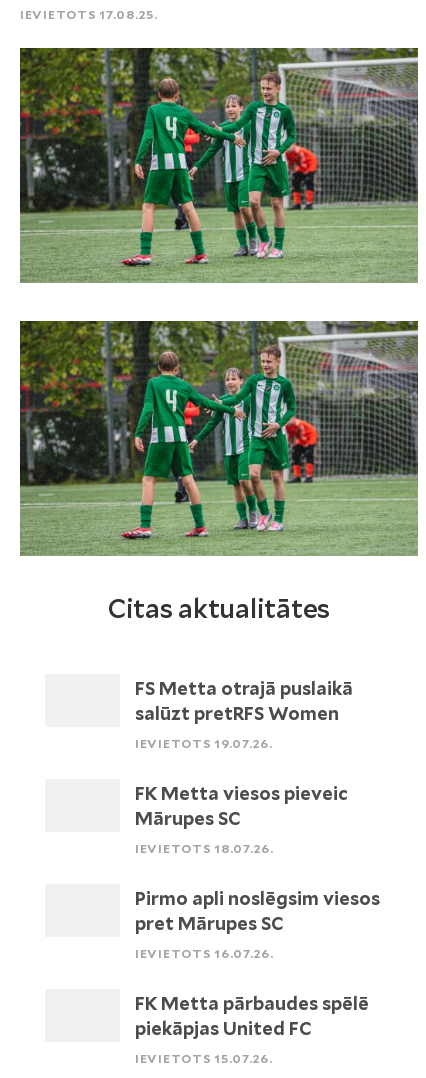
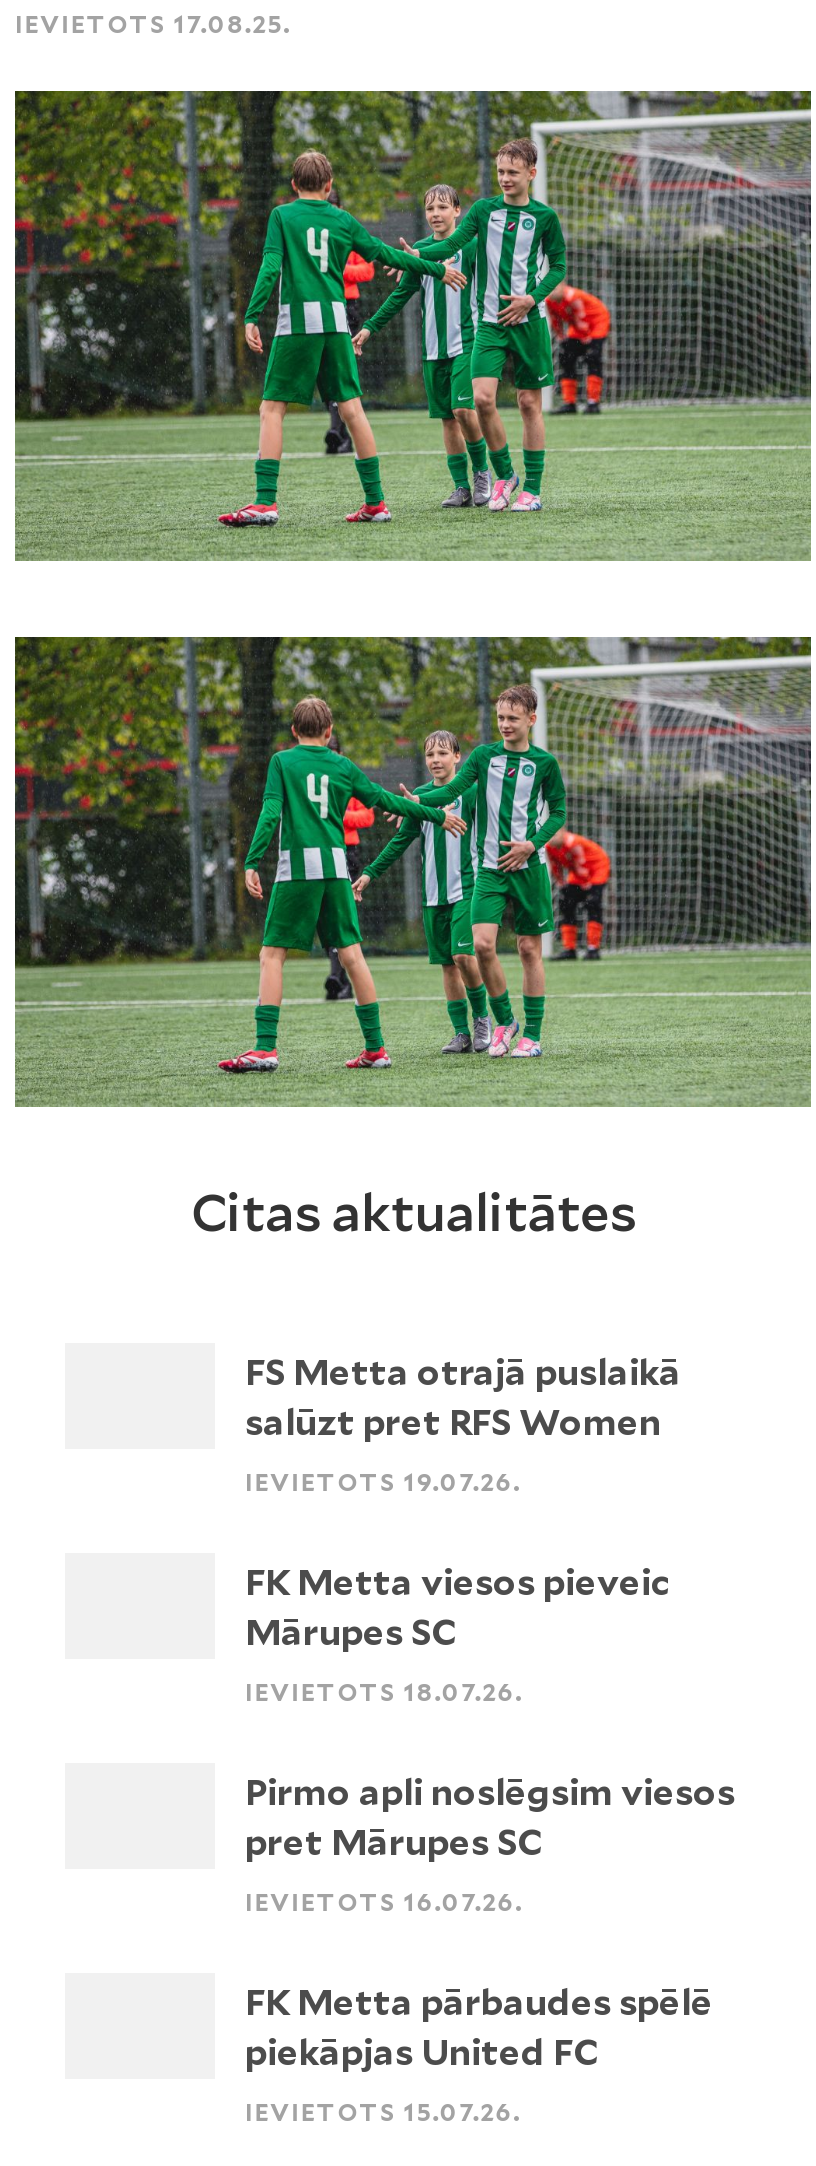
[135,703,339,724] salūzt pretRFS Women -> [245,1401,661,1443] salūzt pret RFS Women

